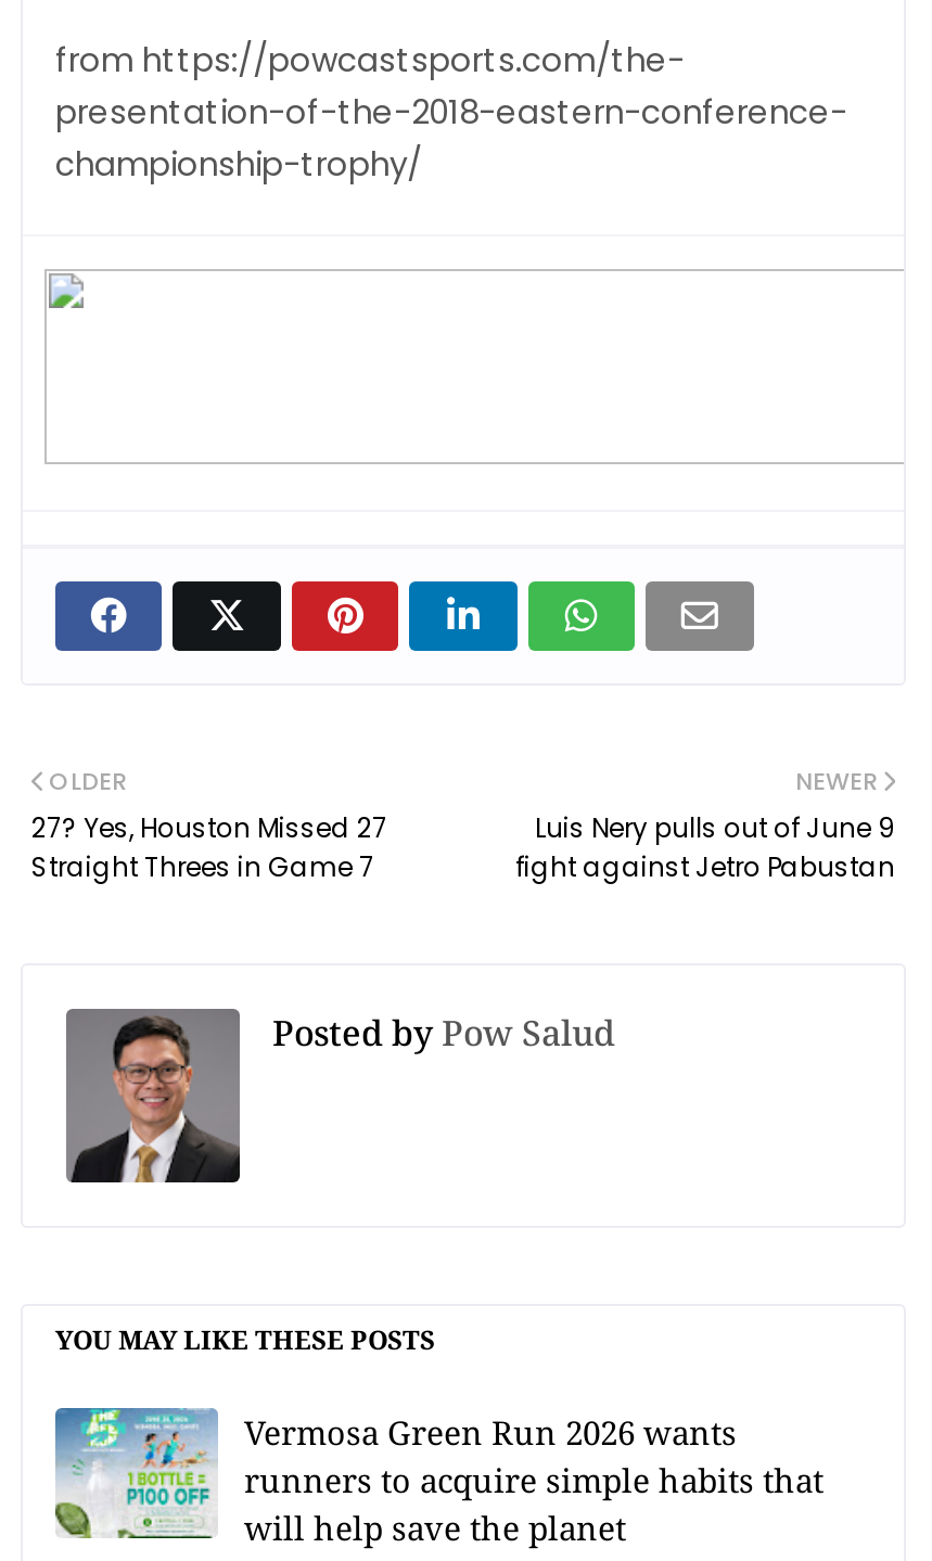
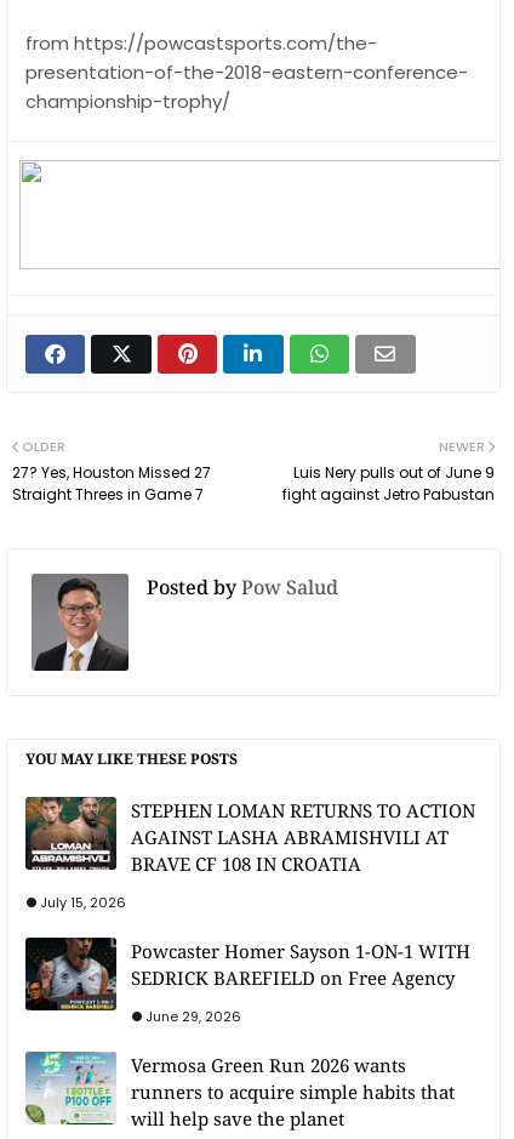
none -> [24,796,475,1027] [image] | STEPHEN LOMAN RETURNS TO ACTION | AGAINST LASHA ABRAMISHVILI AT | BRAVE CF 108 IN CROATIA | July 15, 2026 | Powcaster Homer Sayson 1-ON-1 WITH | SEDRICK BAREFIELD on Free Agency | June 29, 2026
none -> [24,936,118,1012] [image]

